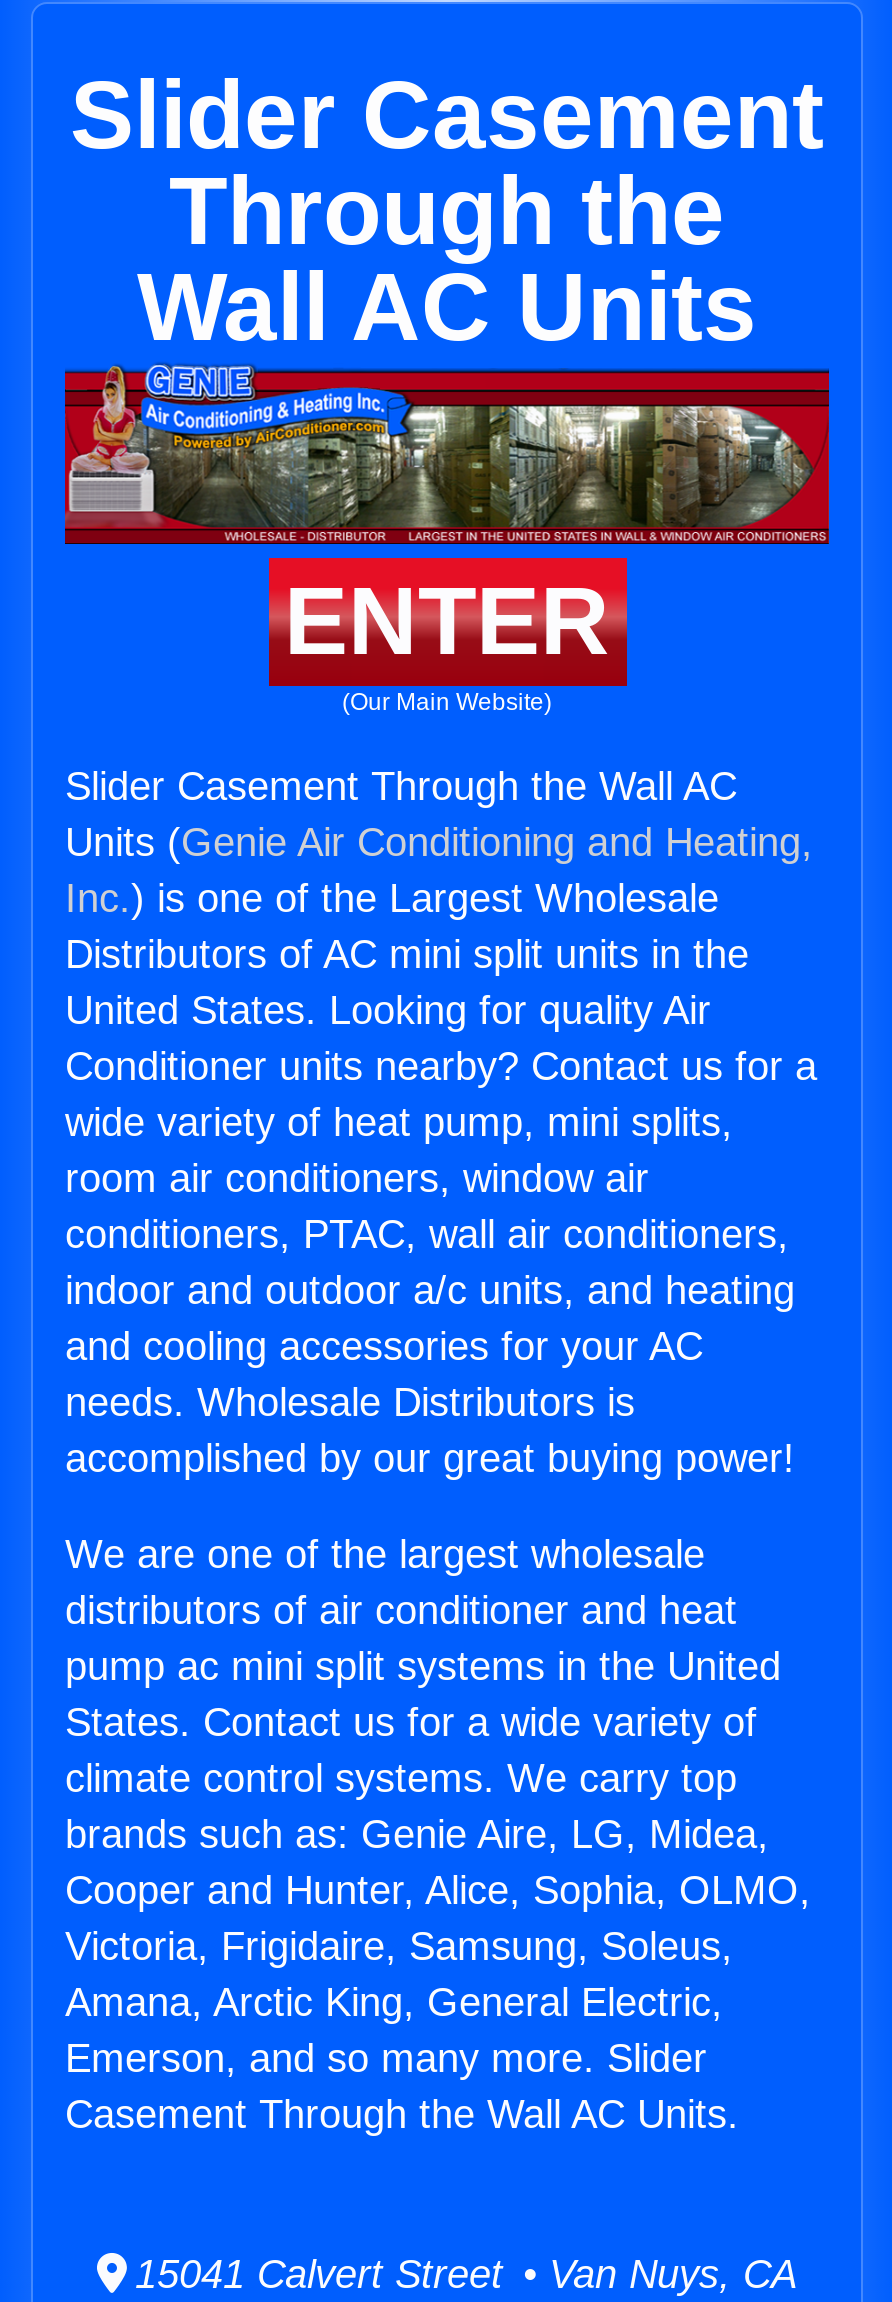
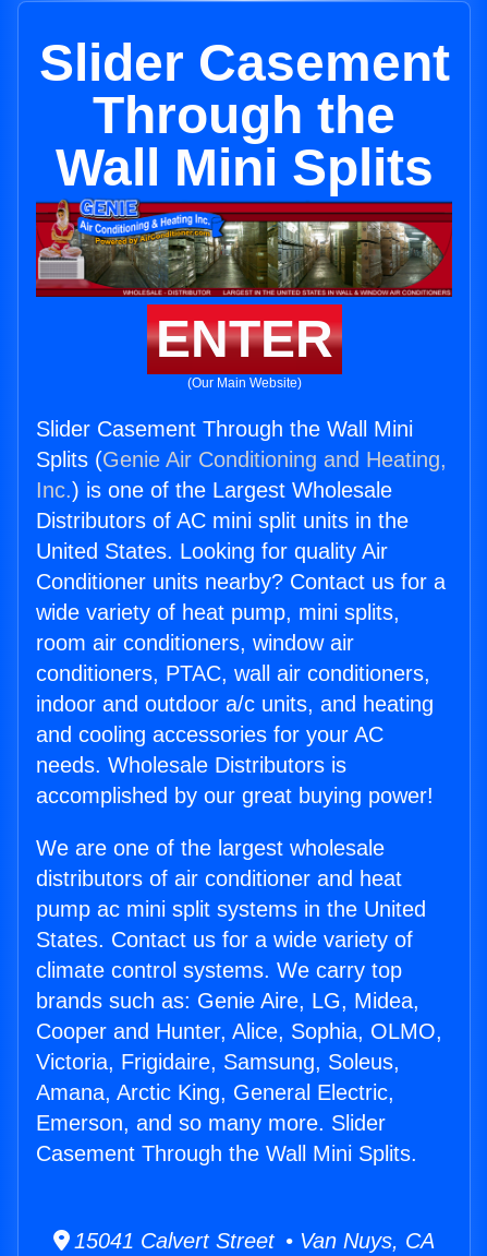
[137,254,757,360] Wall AC Units -> [55,139,433,196] Wall Mini Splits
[65,764,737,808] Slider Casement Through the Wall AC -> [36,417,413,441] Slider Casement Through the Wall Mini
[65,820,813,864] Units (Genie Air Conditioning and Heating, -> [36,448,447,472] Splits (Genie Air Conditioning and Heating,
[65,2092,739,2136] Casement Through the Wall AC Units. -> [36,1142,417,1166] Casement Through the Wall Mini Splits.

